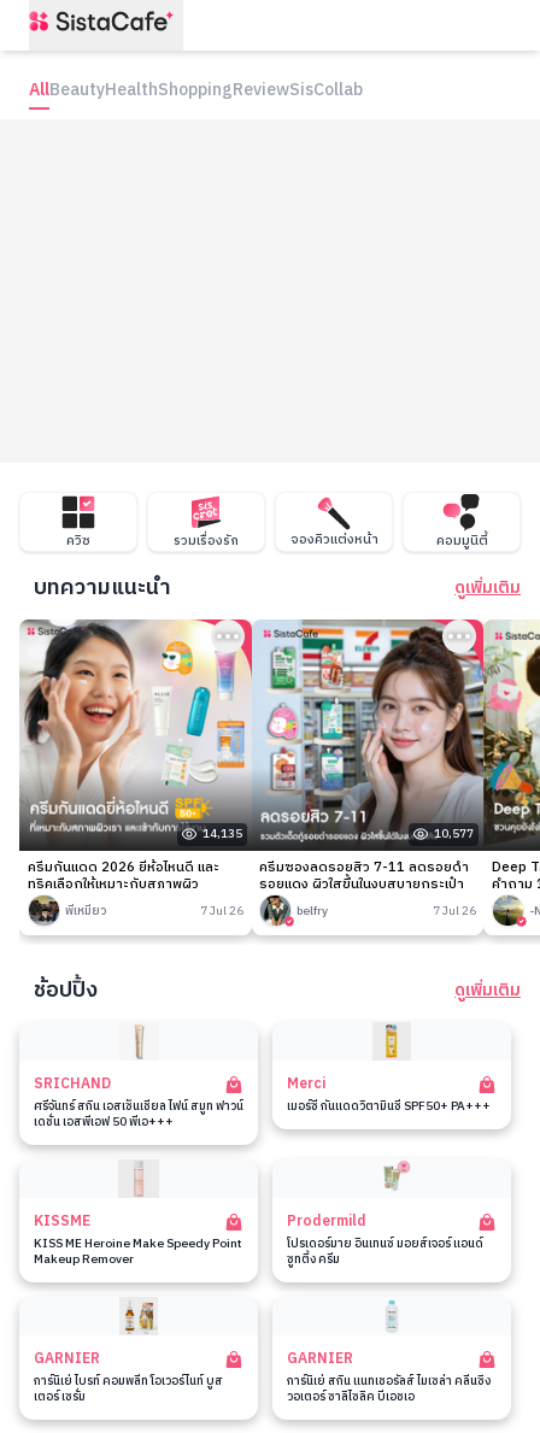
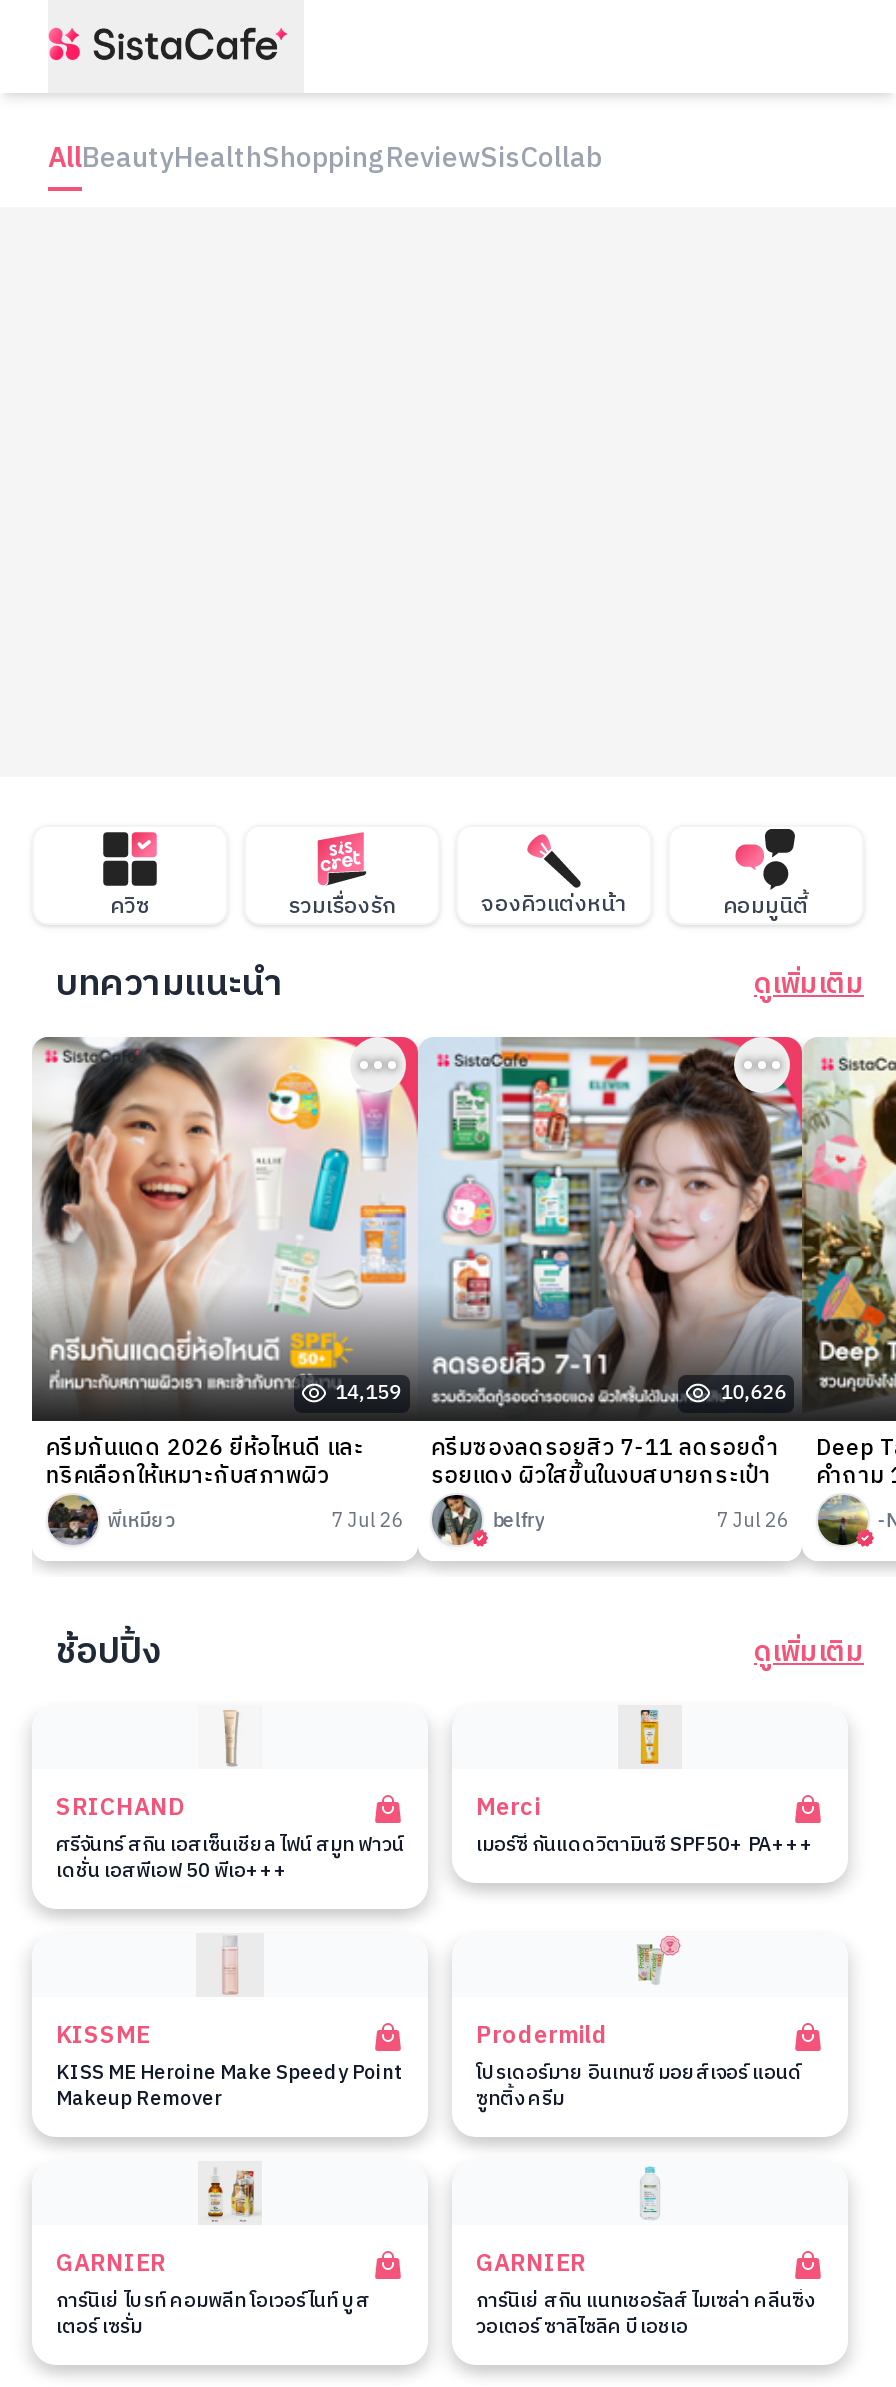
[202,825,242,844] 14,135 -> [335,1378,401,1410] 14,159
[434,825,474,844] 10,577 -> [720,1378,786,1410] 10,626

